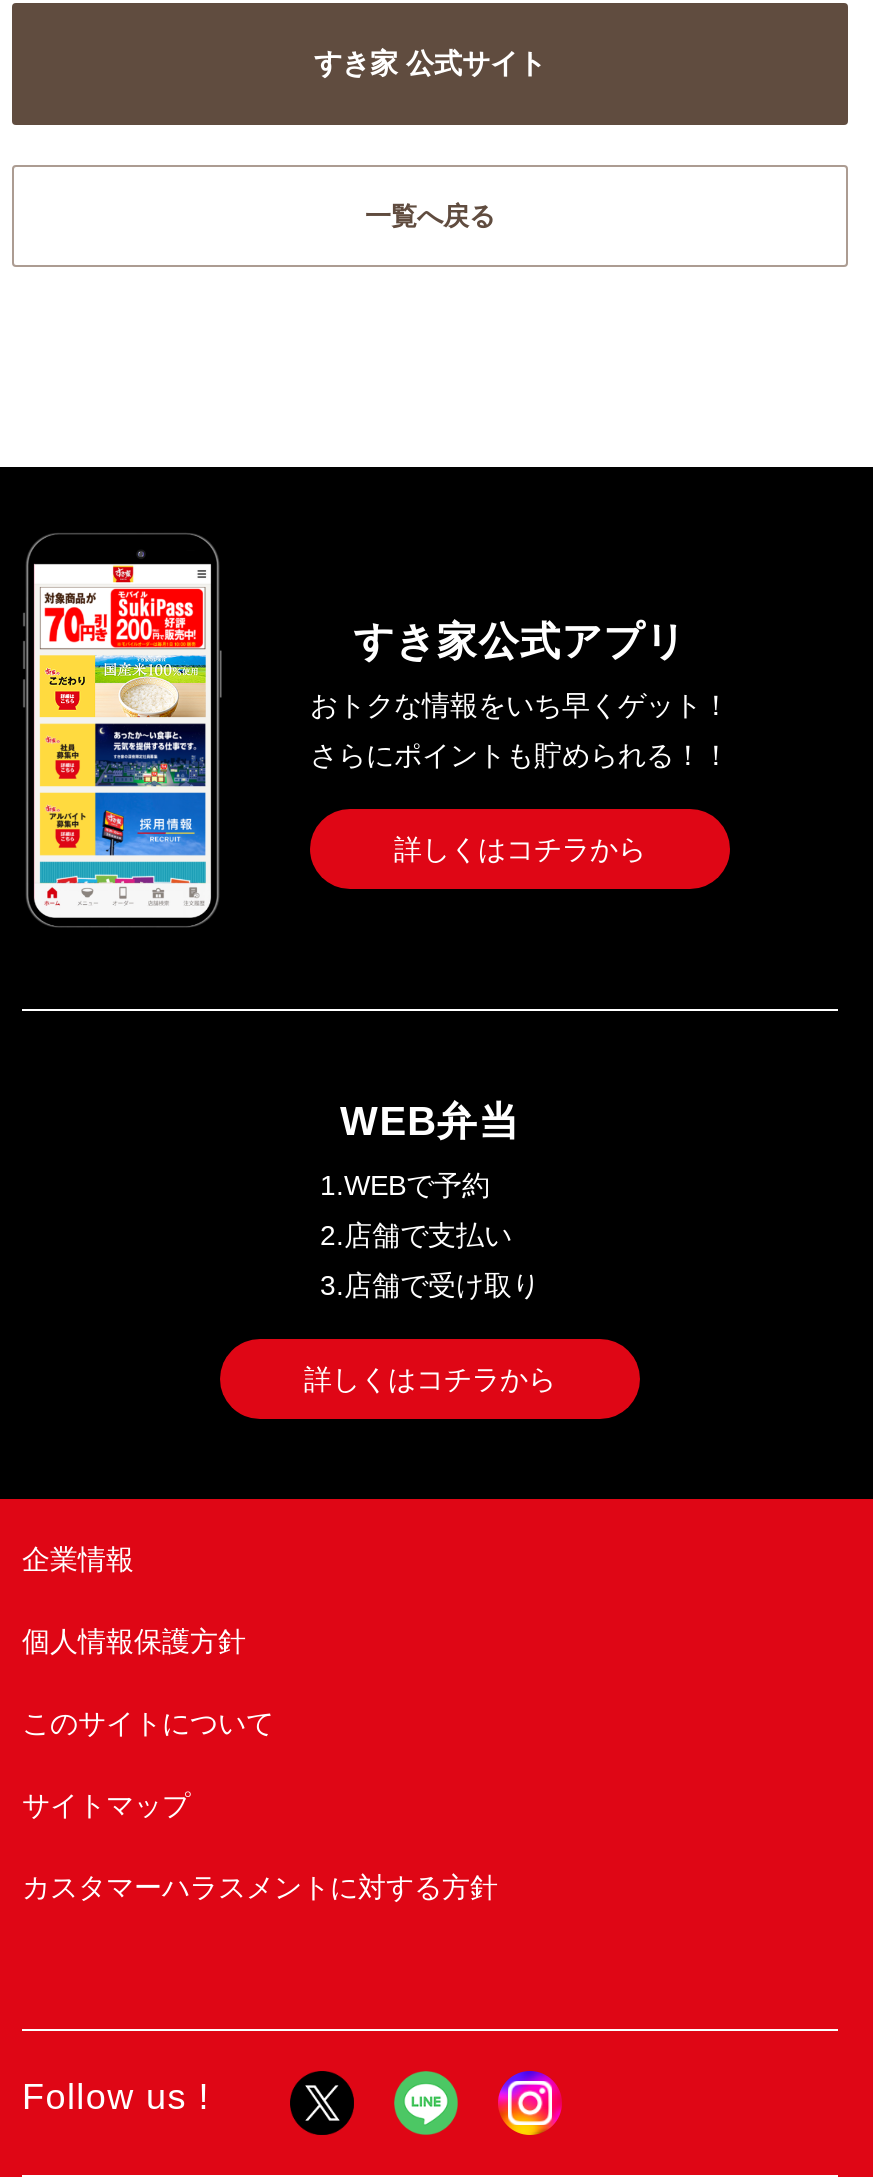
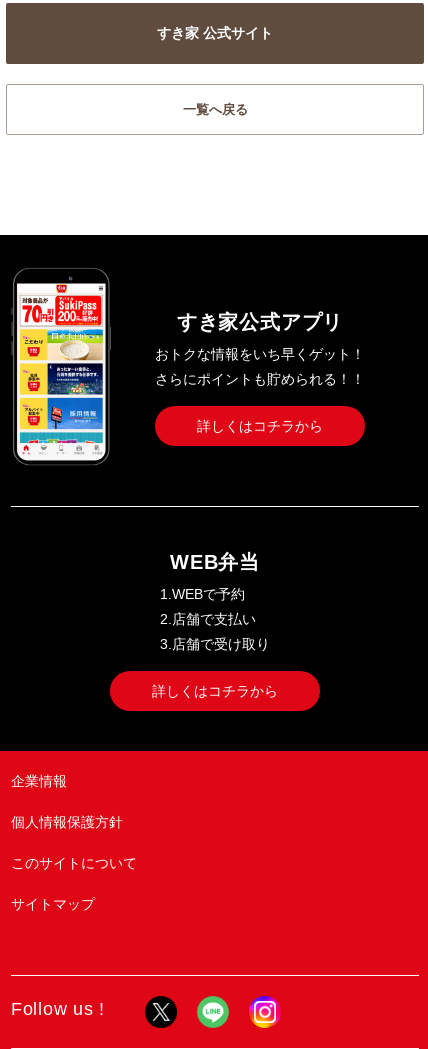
[22,1871,498,1903] カスタマーハラスメントに対する方針 -> none

